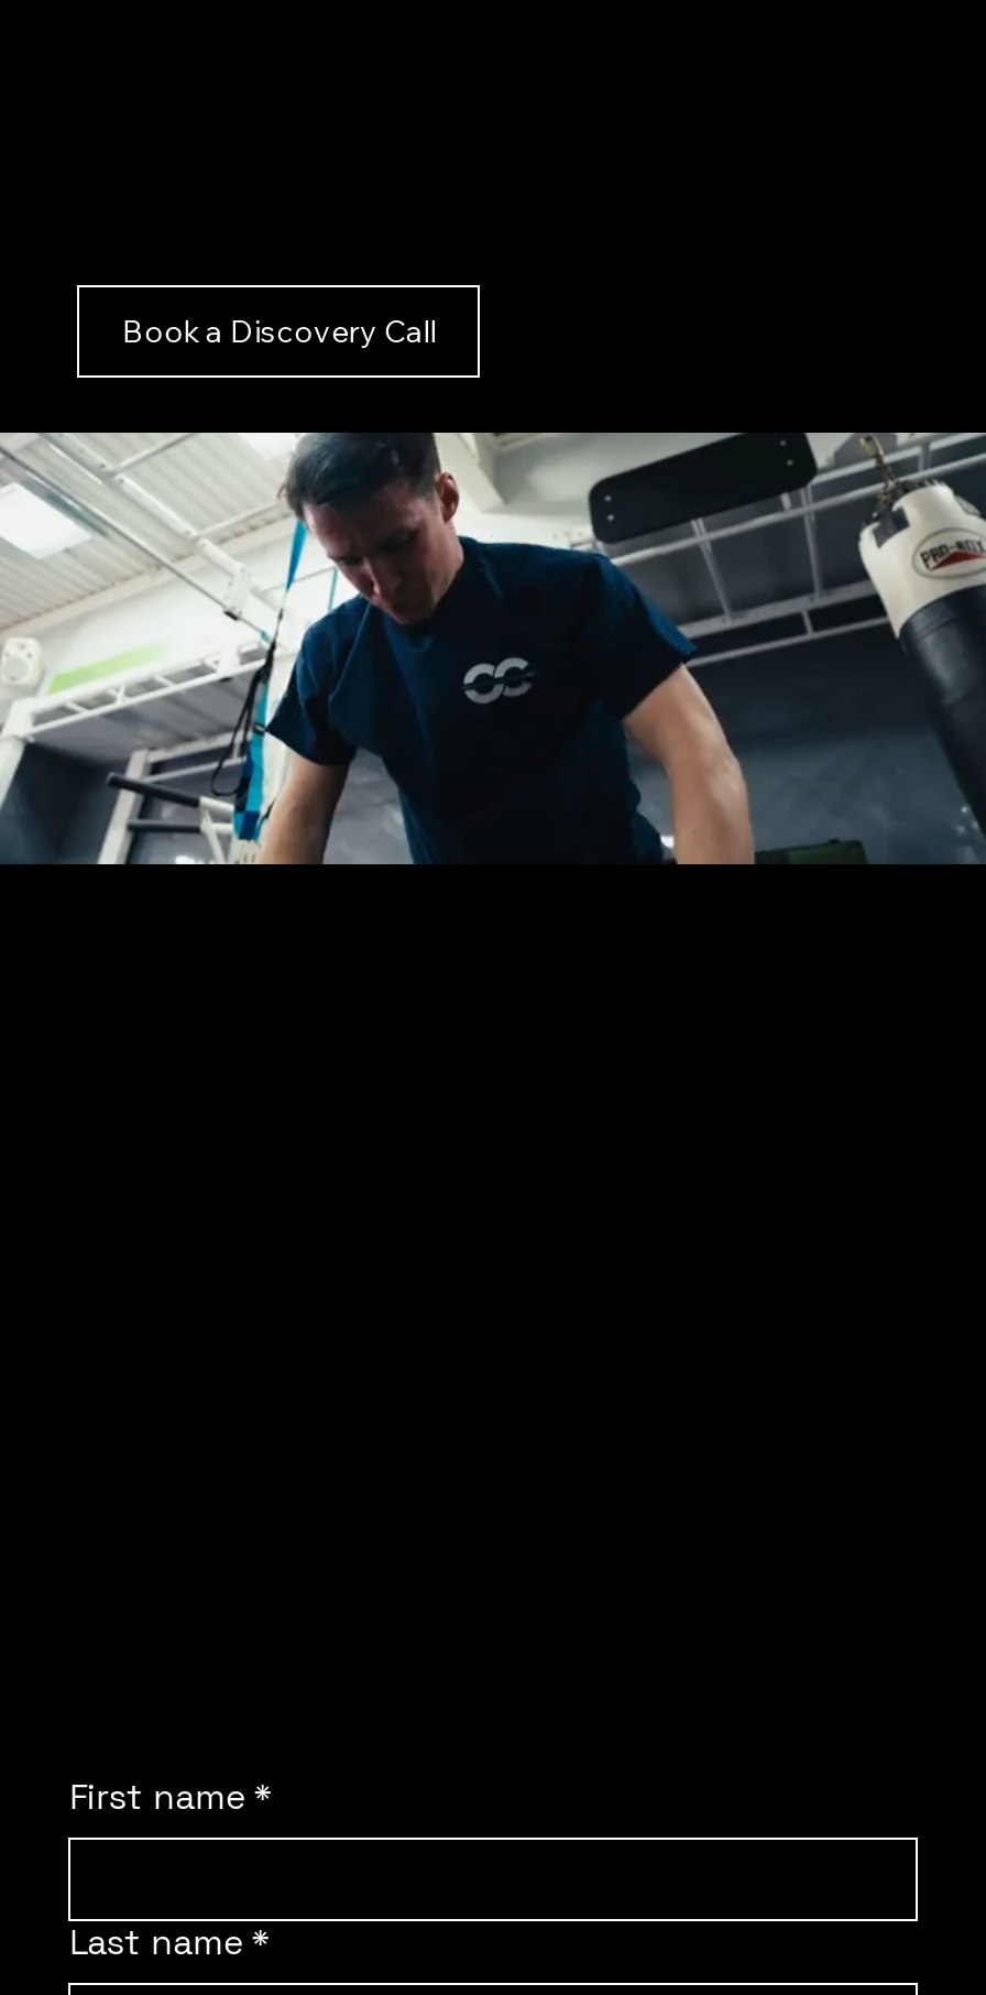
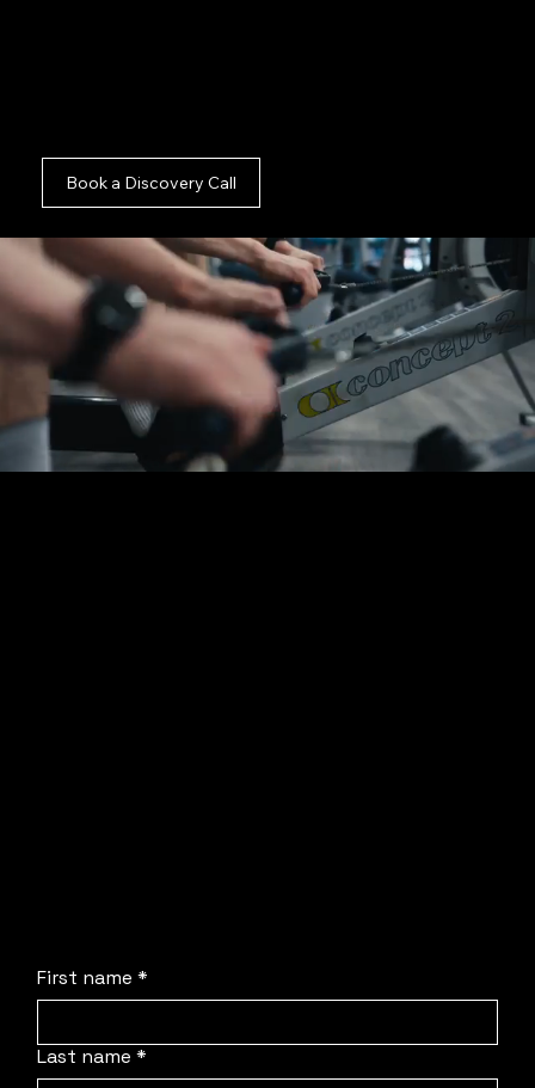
[7,429,979,865] [image] -> [4,236,531,473] [image]

